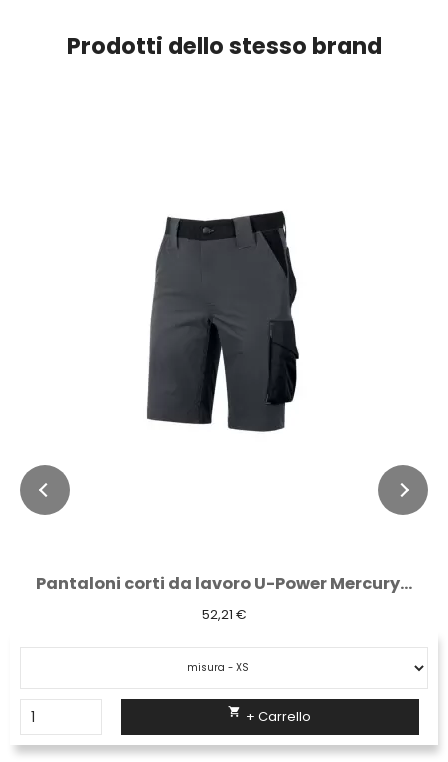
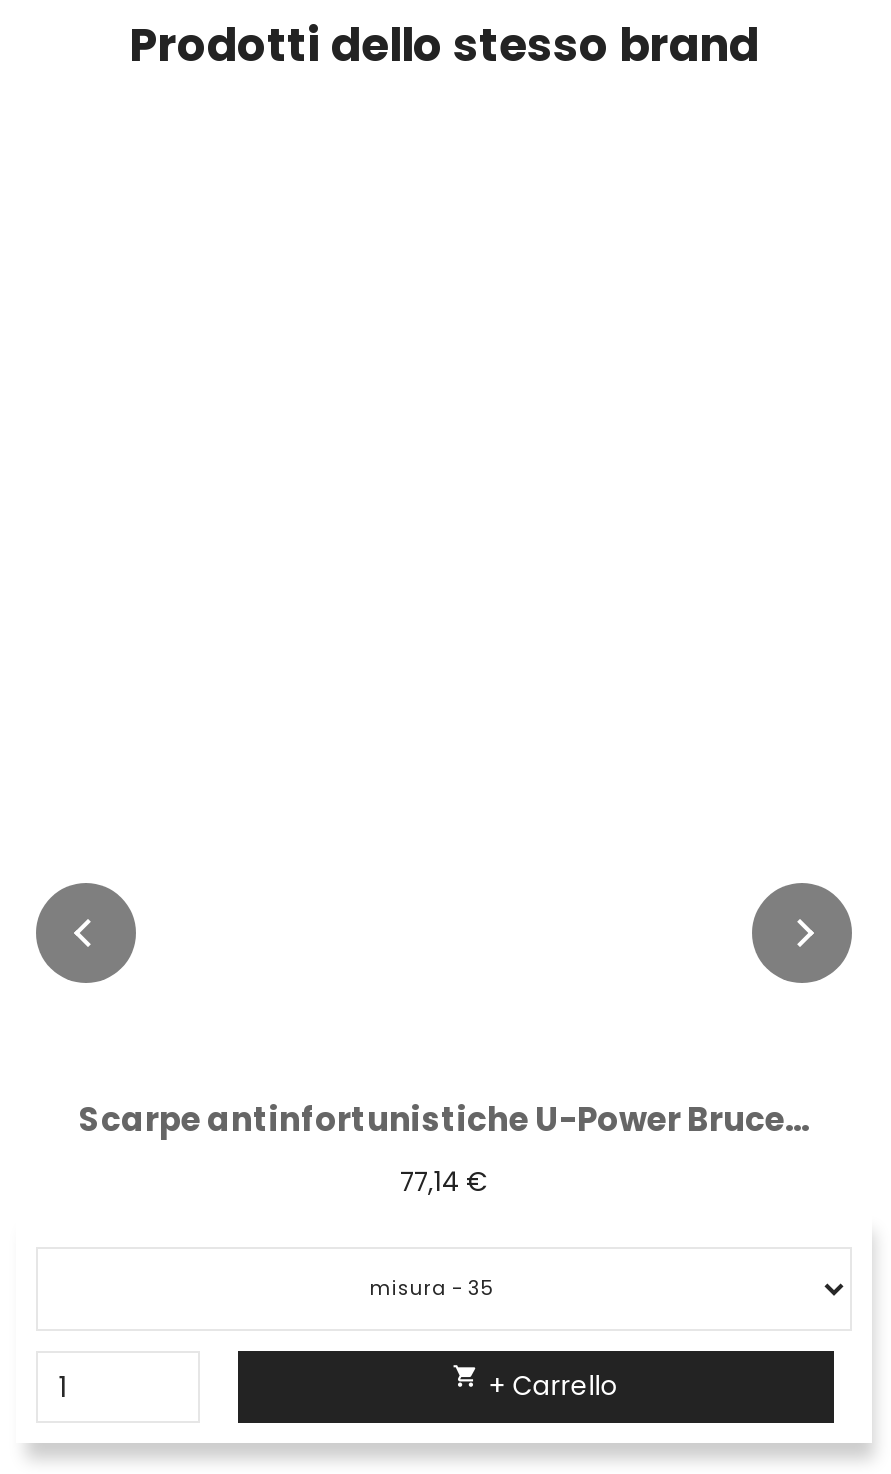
[146,210,300,433] [image] -> none
[36,572,412,624] Pantaloni corti da lavoro U-Power Mercury... | 52,21 € -> [79,1097,809,1201] Scarpe antinfortunistiche U-Power Bruce... | 77,14 €

